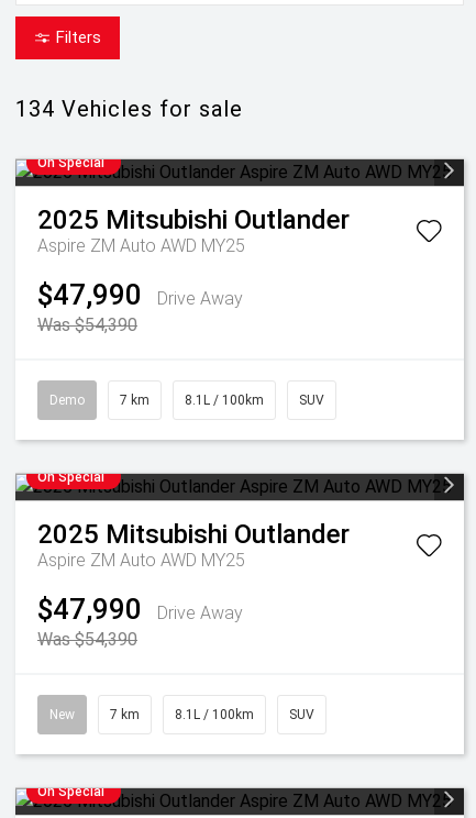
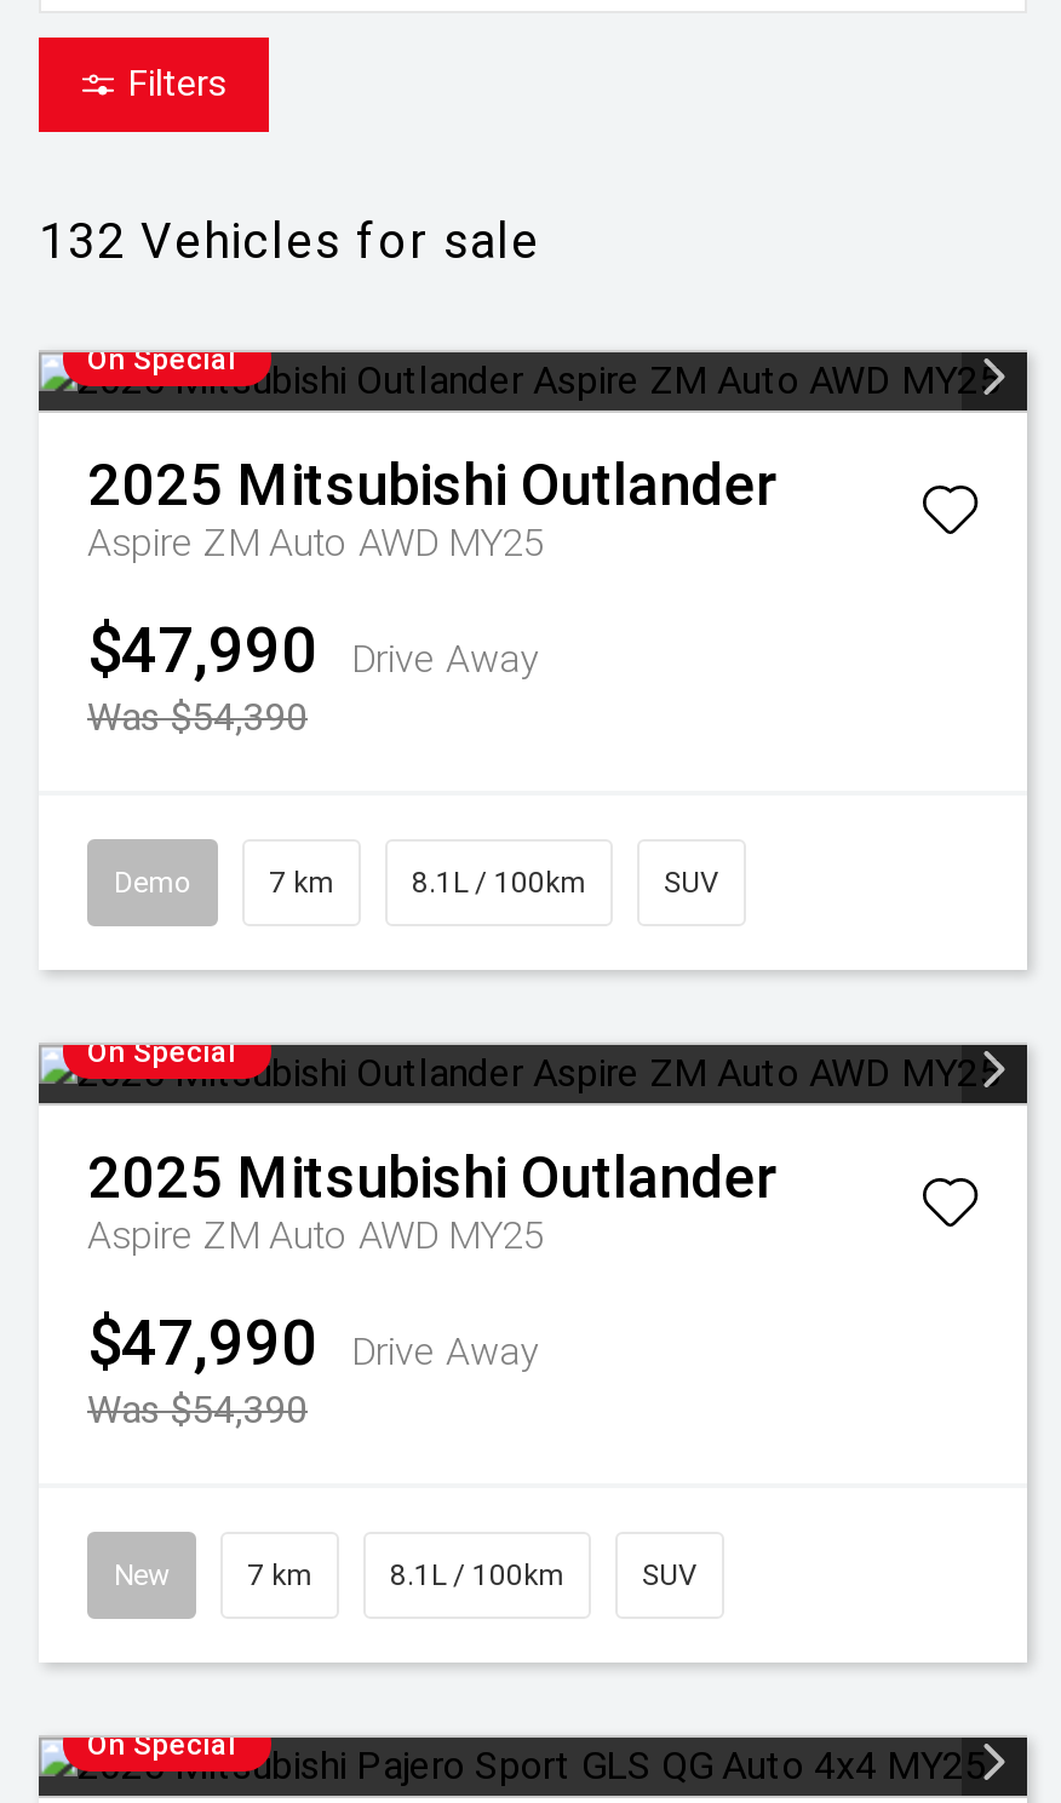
[15,96,243,122] 134 Vehicles for sale -> [39,212,540,270] 132 Vehicles for sale

